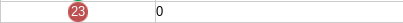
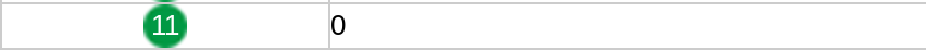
[71,4,85,19] 23 -> [151,9,179,41] 11

